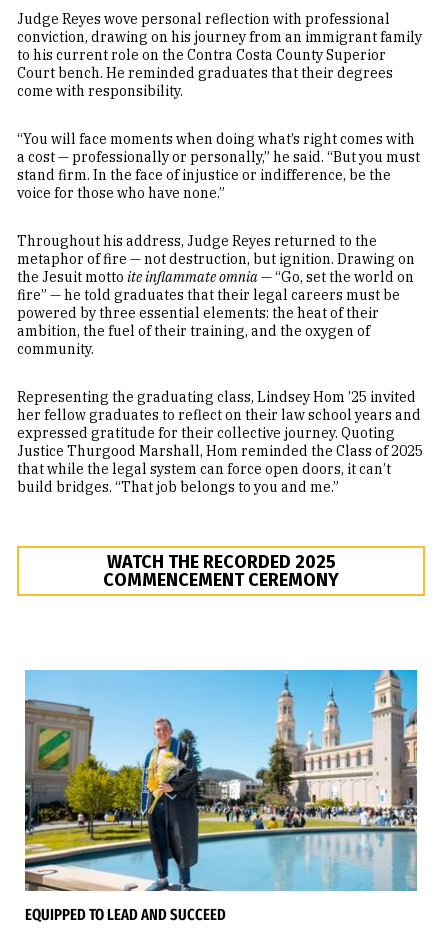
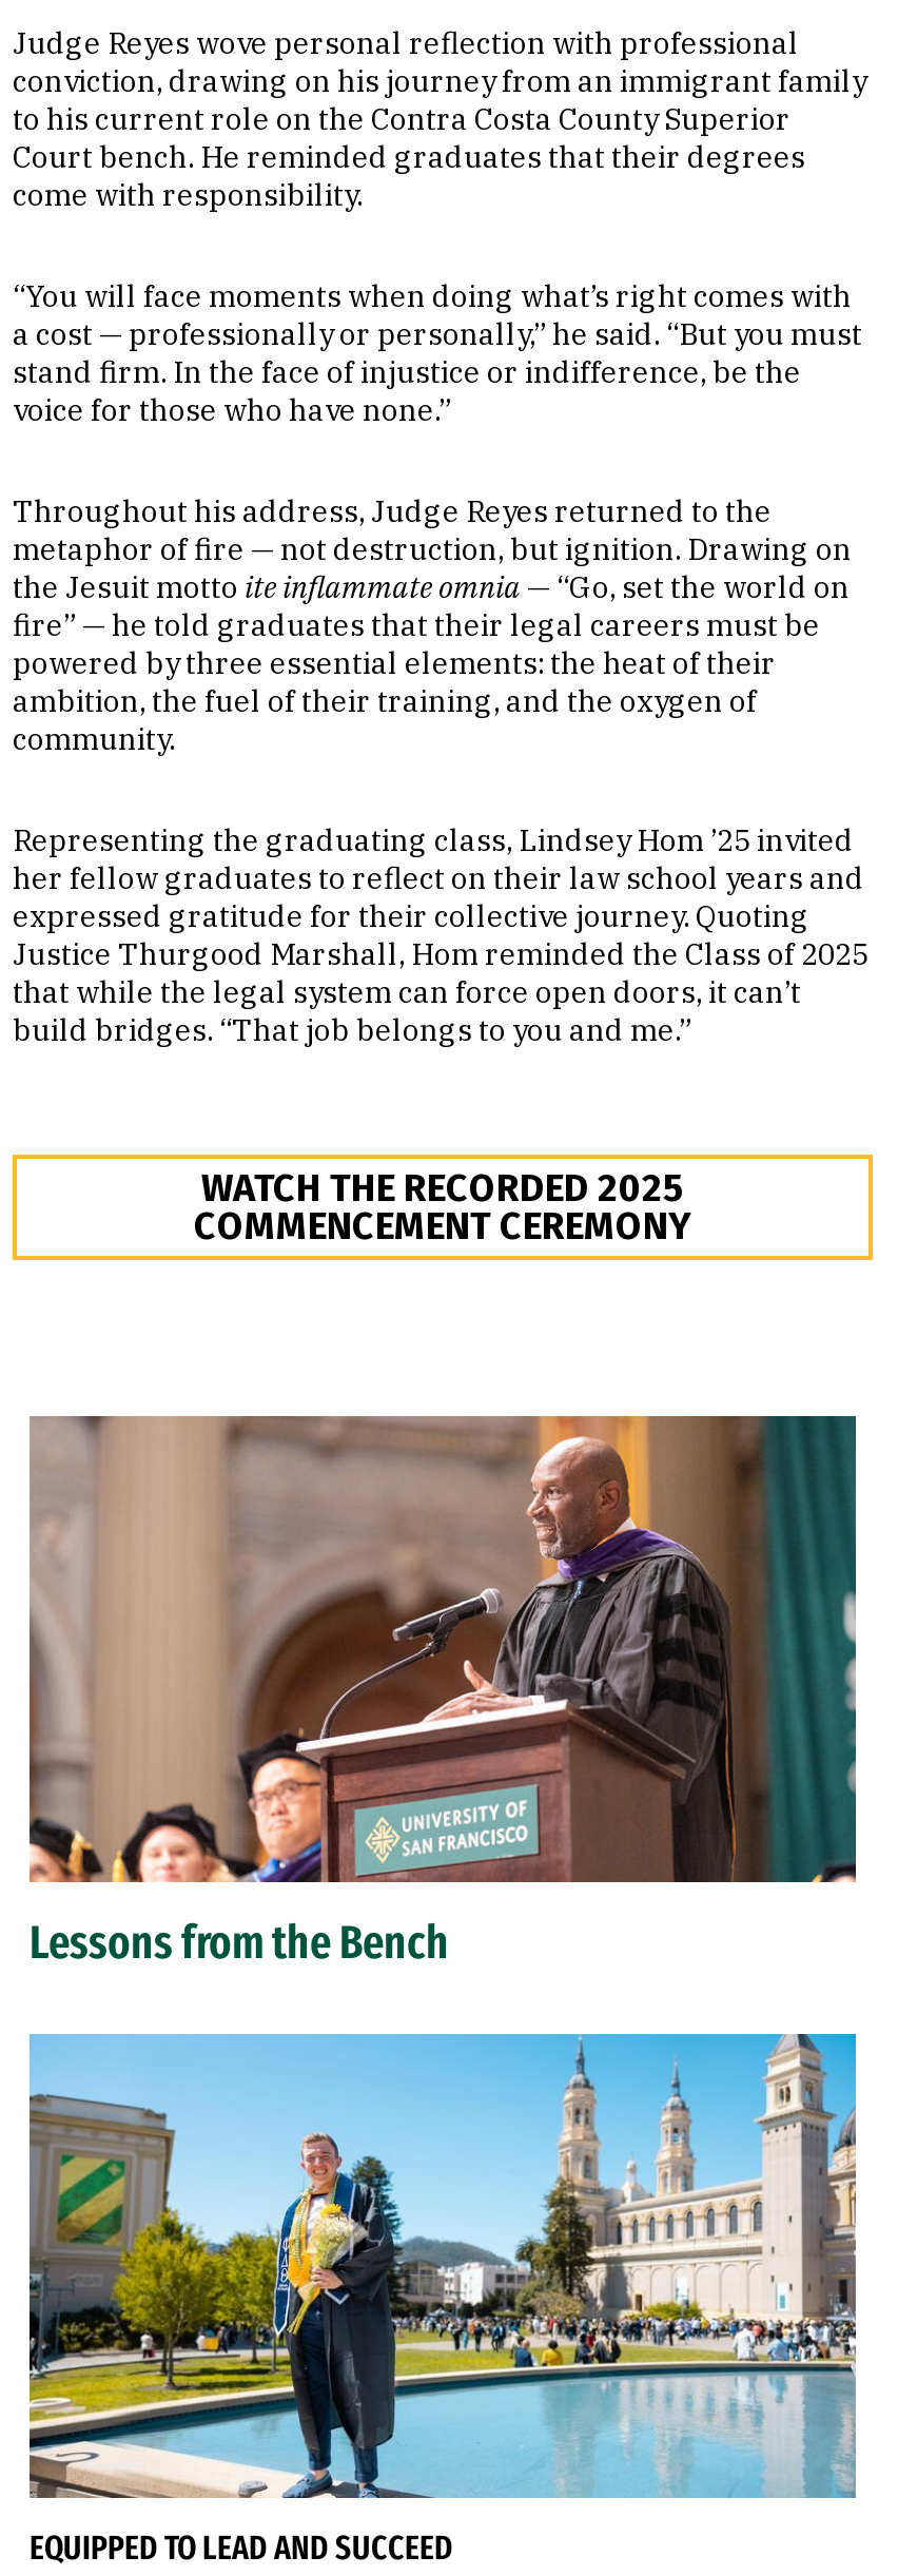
none -> [27,1414,858,1970] [image] | Lessons from the Bench

